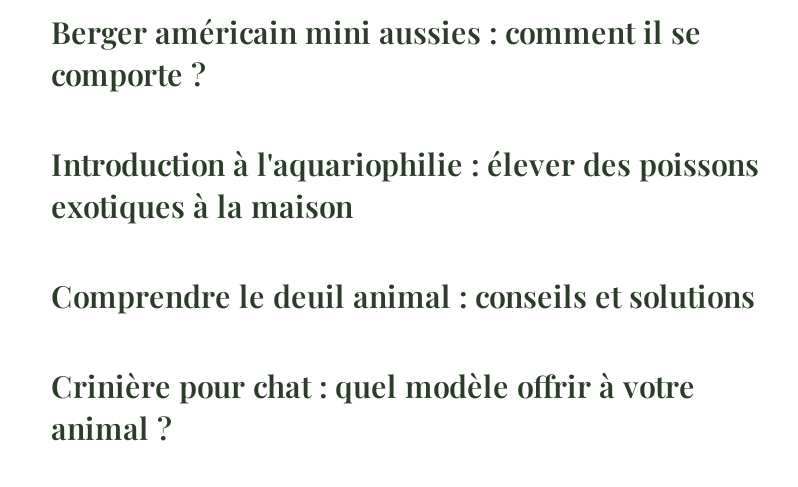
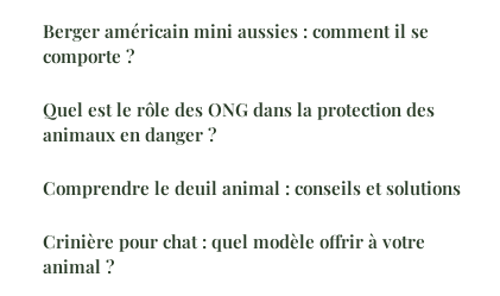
[51,145,759,227] Introduction à l'aquariophilie : élever des poissons | exotiques à la maison -> [43,98,435,147] Quel est le rôle des ONG dans la protection des | animaux en danger ?

